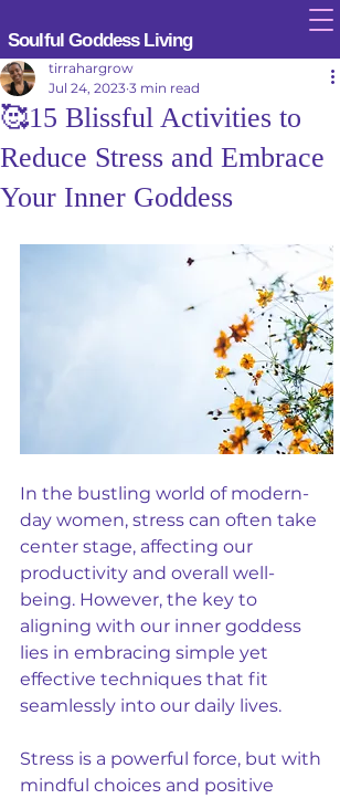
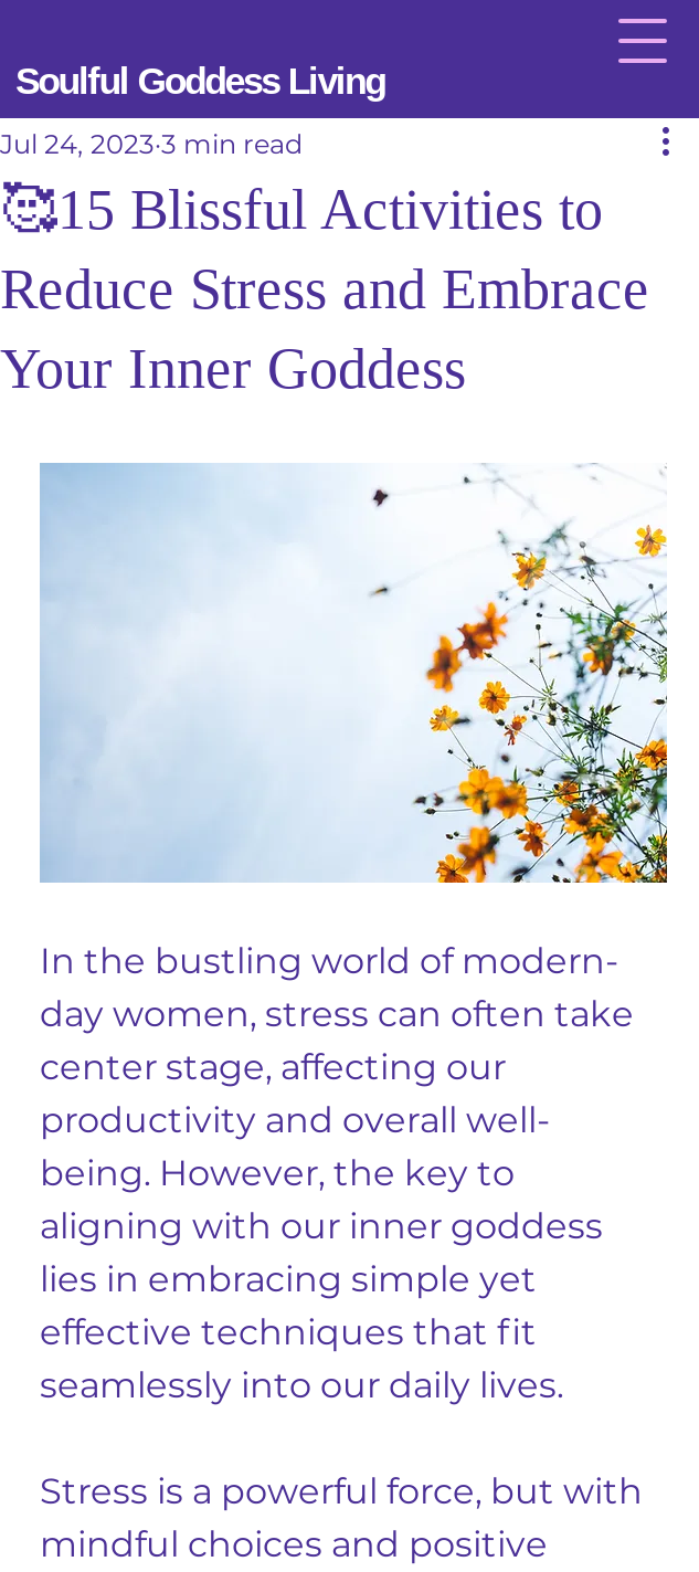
[49,60,134,76] tirrahargrow -> none

